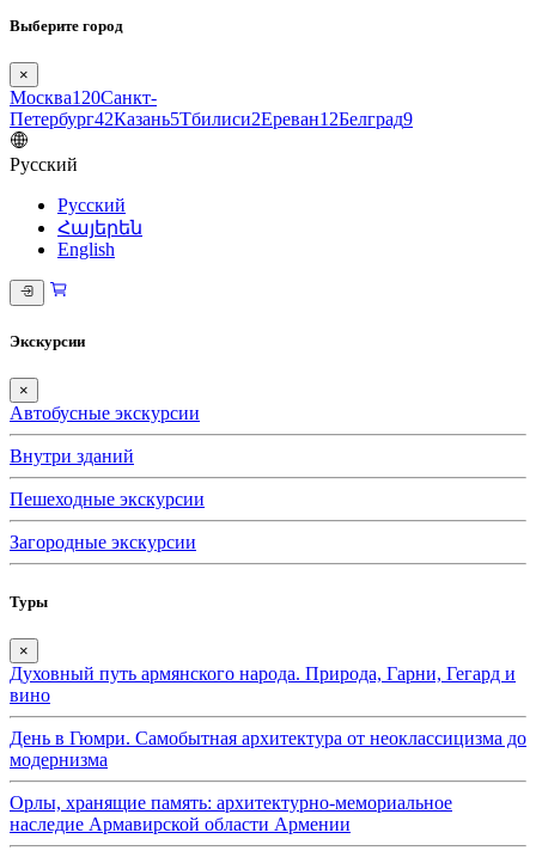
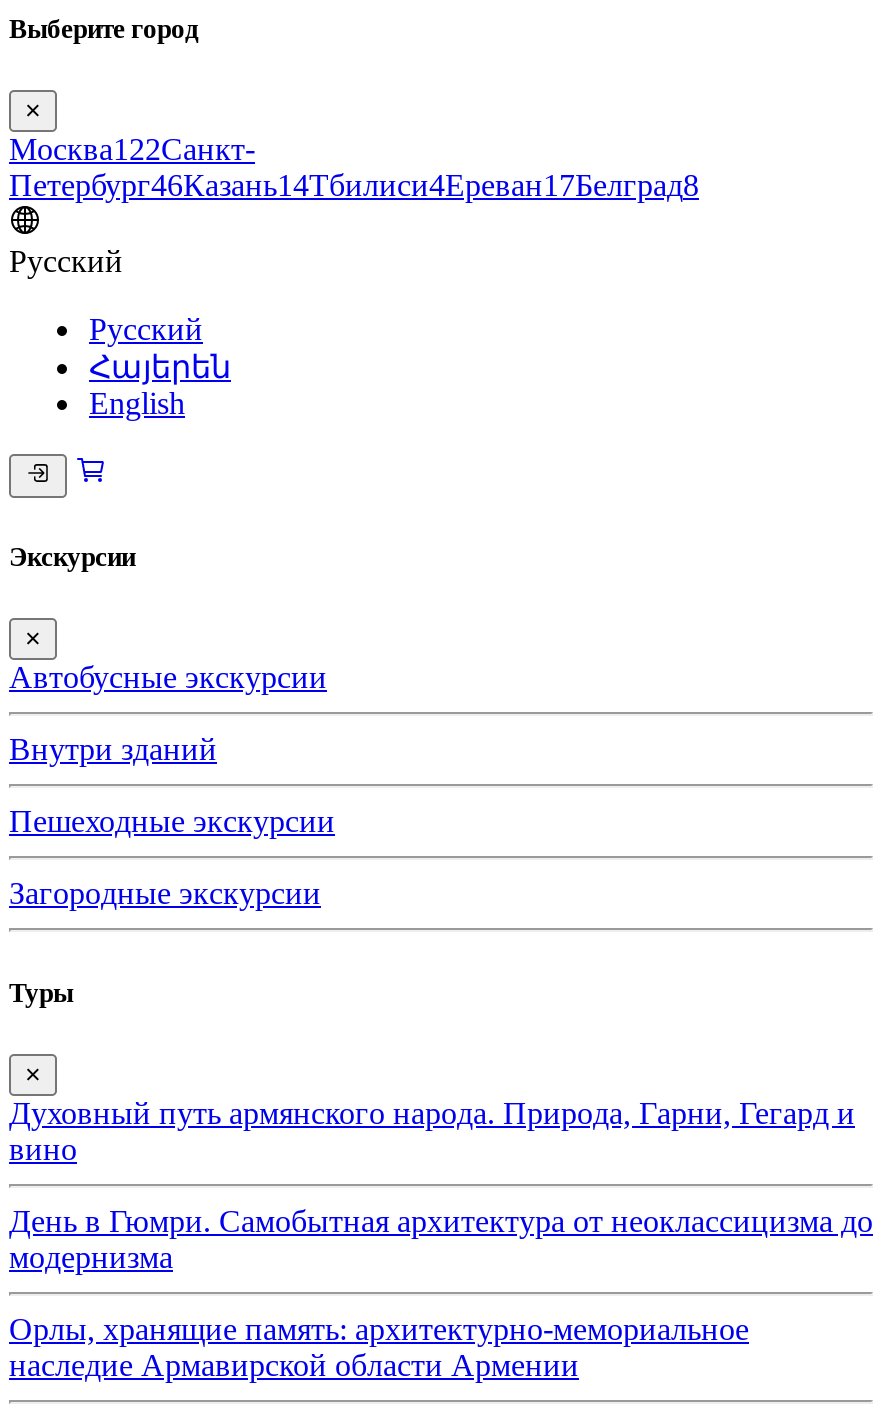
[10,87,157,107] Москва120Санкт- -> [9,131,255,165] Москва122Санкт-
[10,108,413,129] Петербург42Казань5Тбилиси2Ереван12Белград9 -> [9,167,699,201] Петербург46Казань14Тбилиси4Ереван17Белград8

